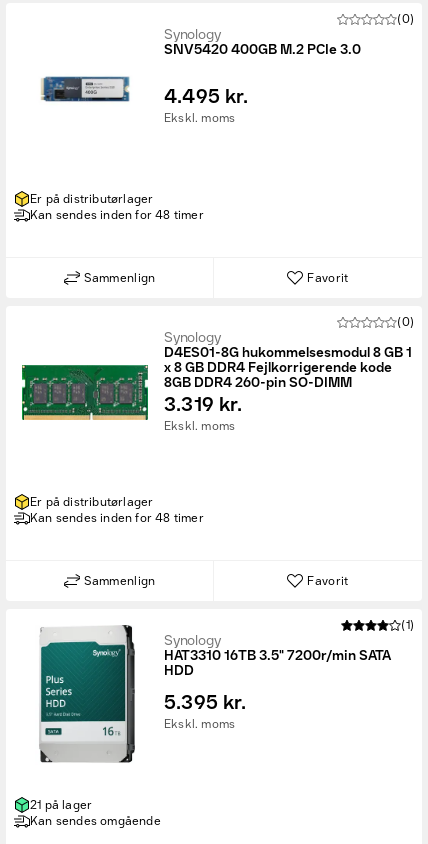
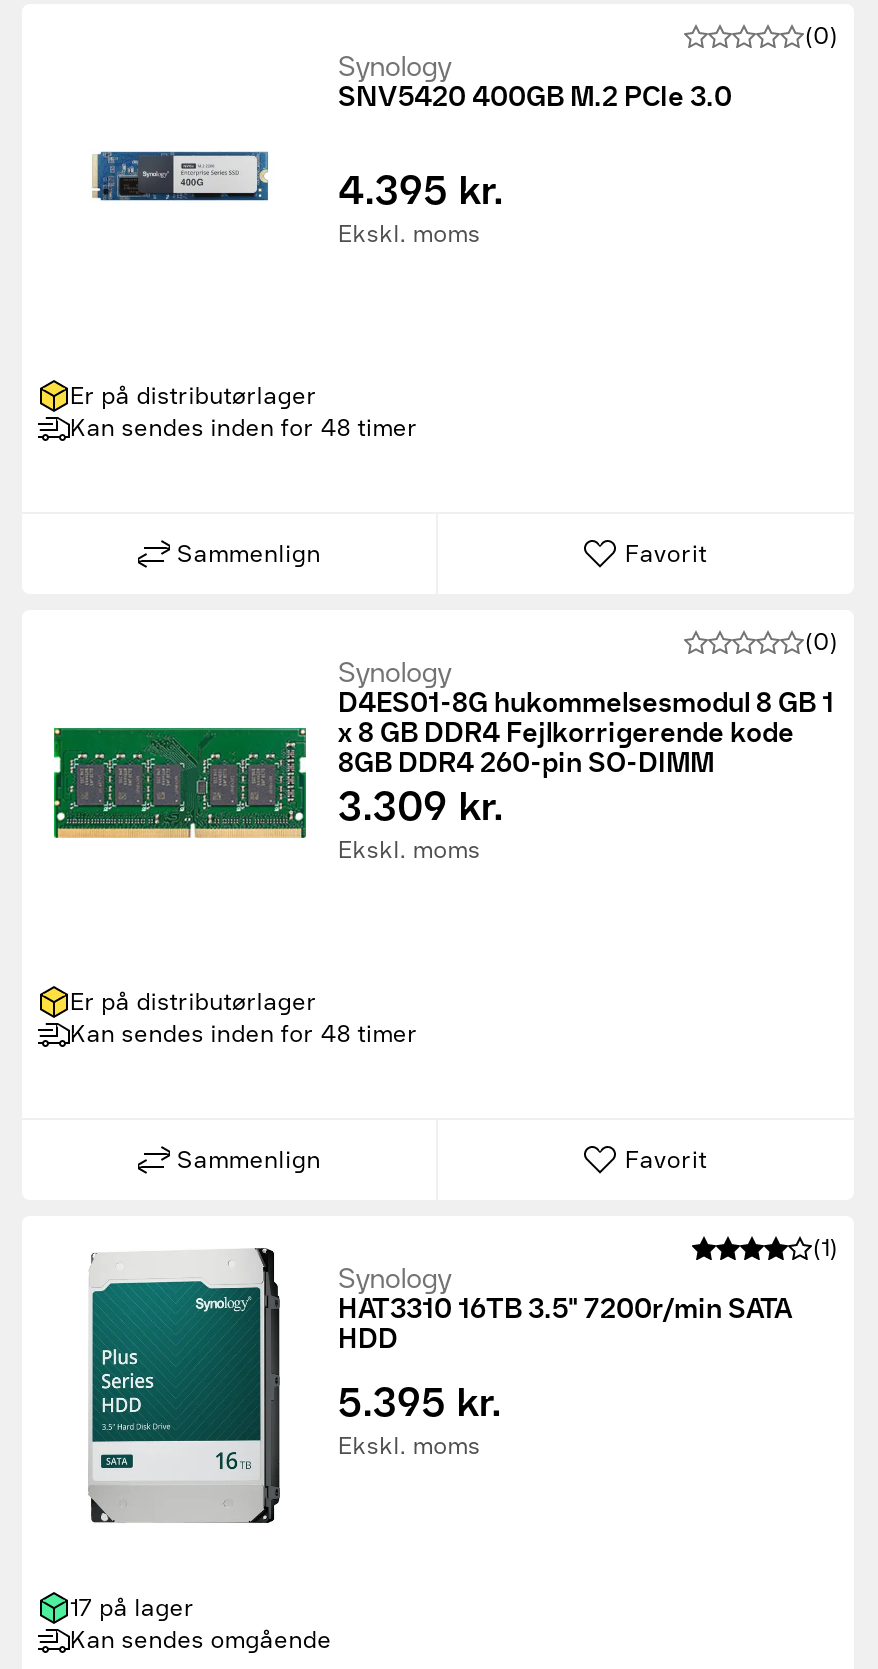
[164,83,248,107] 4.495 kr. -> [338,165,504,213] 4.395 kr.
[164,392,242,416] 3.319 kr. -> [338,783,504,831] 3.309 kr.
[30,798,92,812] 21 på lager -> [70,1595,194,1623] 17 på lager

